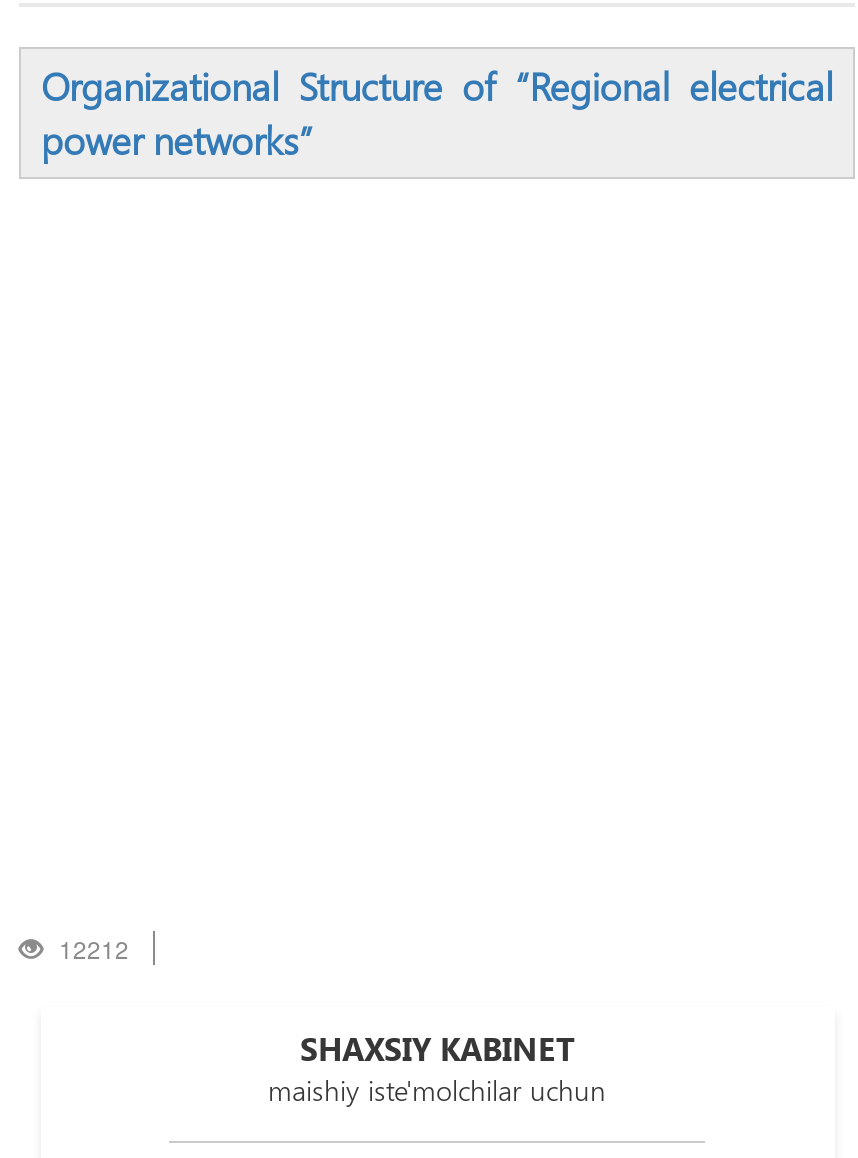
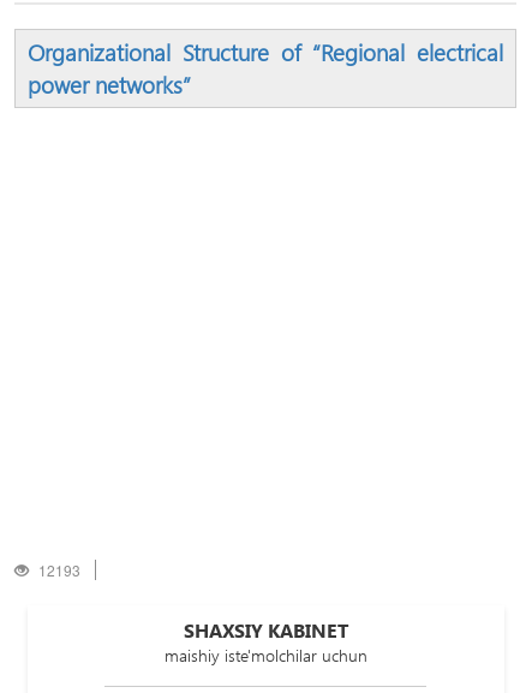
[53,930,129,964] 12212 -> [35,559,80,580] 12193

